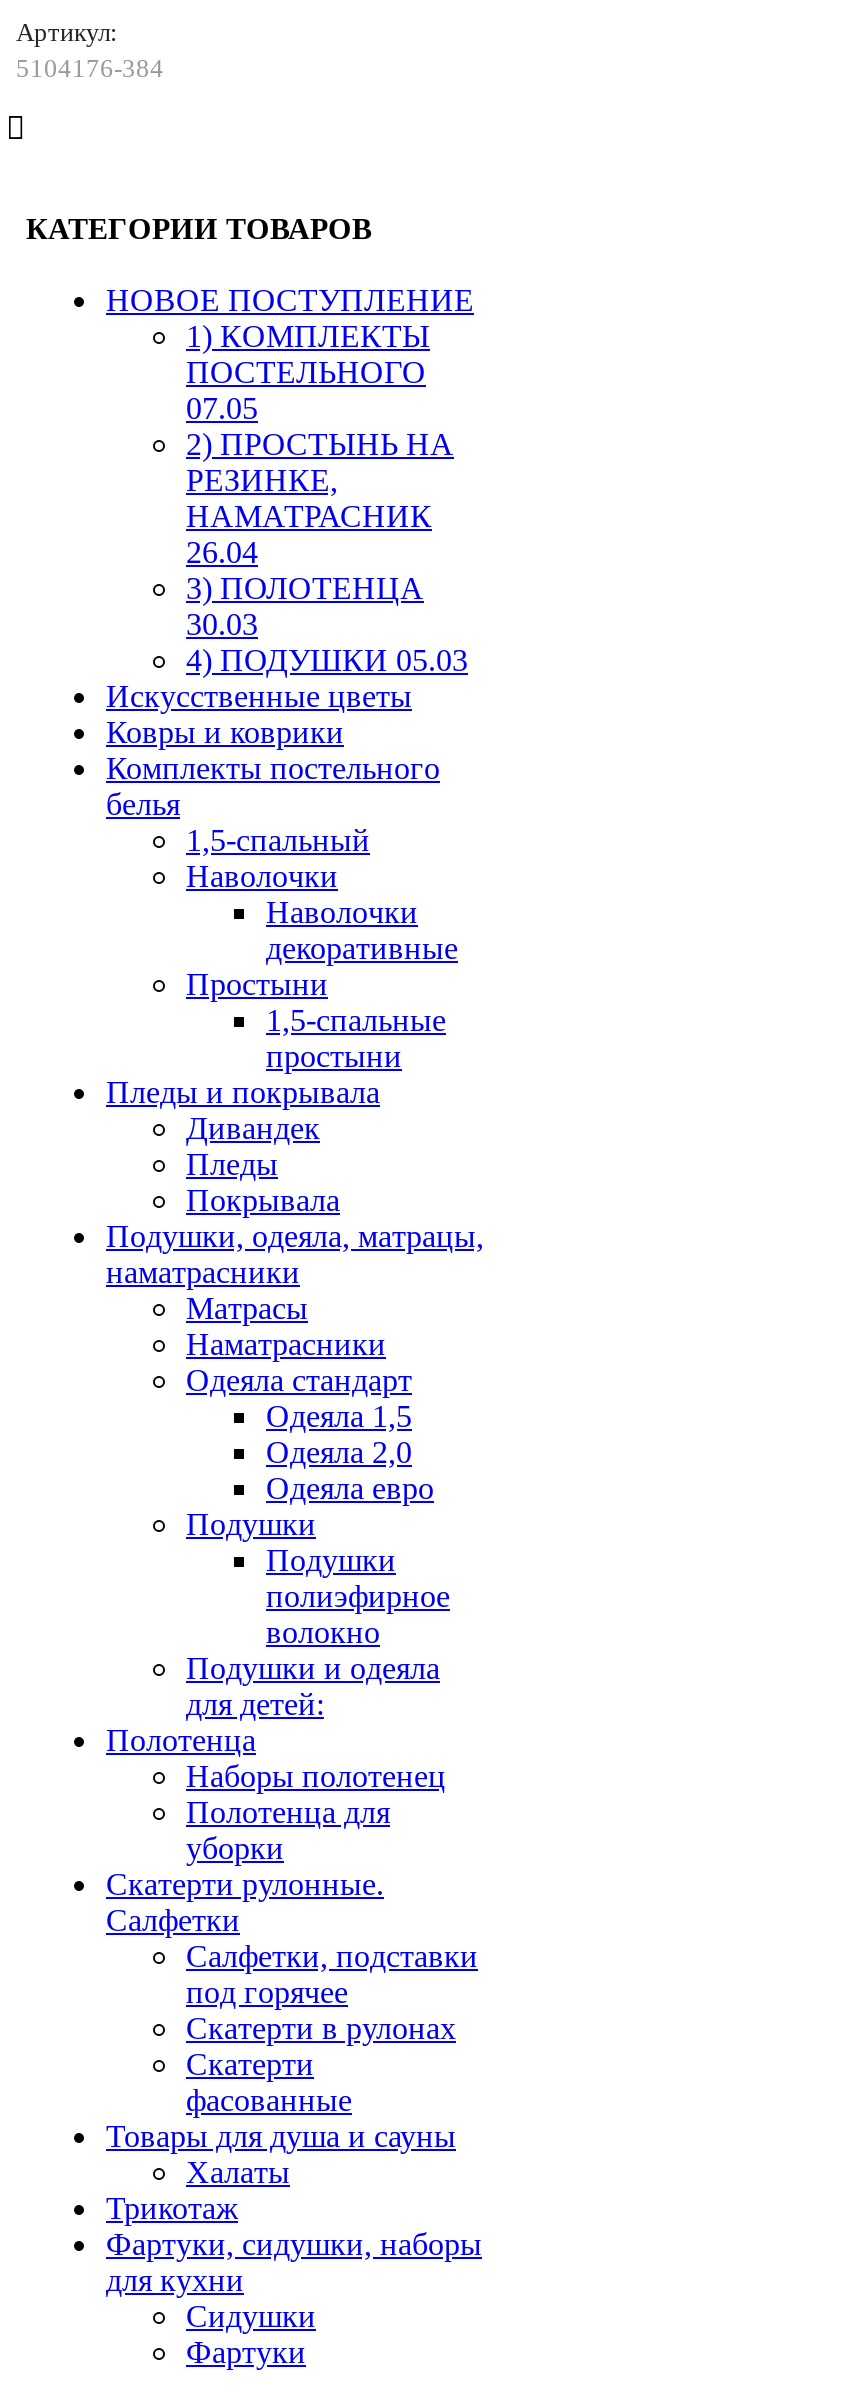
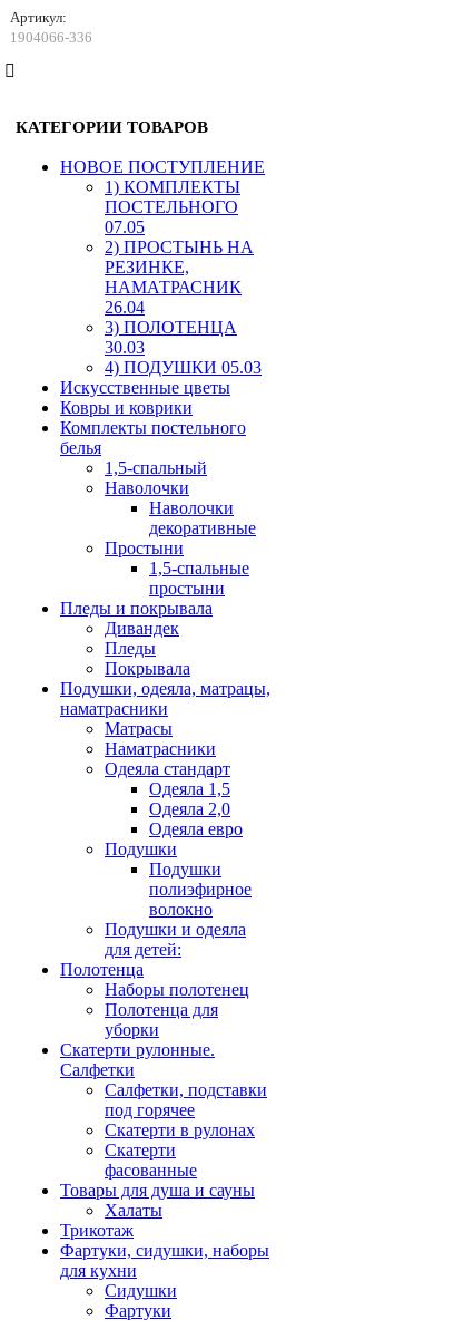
[16,54,164,82] 5104176-384 -> [10,30,92,45] 1904066-336

